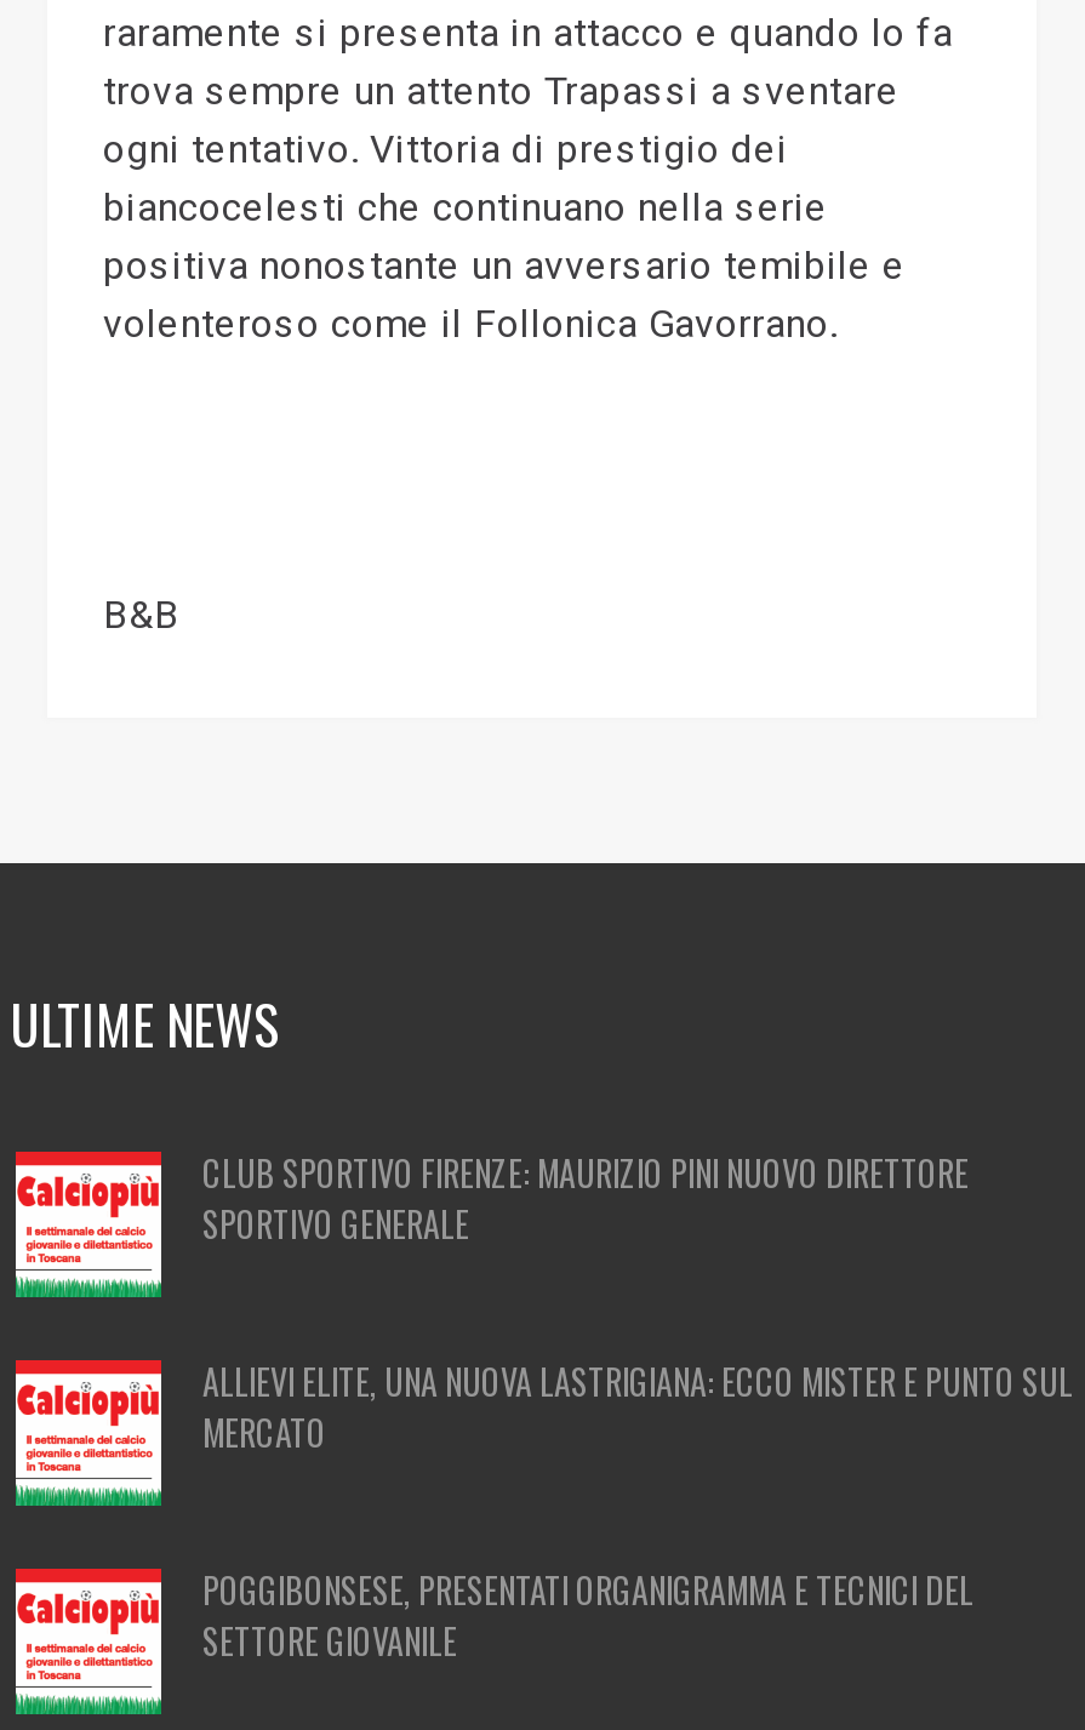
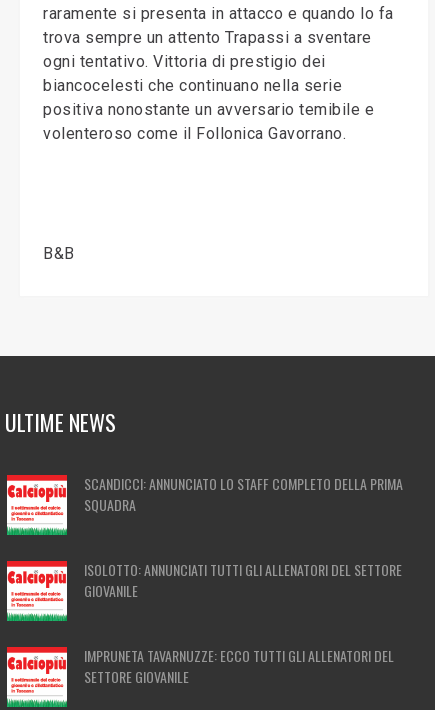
[202,1147,969,1249] CLUB SPORTIVO FIRENZE: MAURIZIO PINI NUOVO DIRETTORE | SPORTIVO GENERALE -> [84,473,403,515] SCANDICCI: ANNUNCIATO LO STAFF COMPLETO DELLA PRIMA | SQUADRA
[202,1355,1073,1457] ALLIEVI ELITE, UNA NUOVA LASTRIGIANA: ECCO MISTER E PUNTO SUL | MERCATO -> [84,559,402,601] ISOLOTTO: ANNUNCIATI TUTTI GLI ALLENATORI DEL SETTORE | GIOVANILE
[202,1564,973,1615] POGGIBONSESE, PRESENTATI ORGANIGRAMMA E TECNICI DEL -> [84,645,394,666] IMPRUNETA TAVARNUZZE: ECCO TUTTI GLI ALLENATORI DEL

